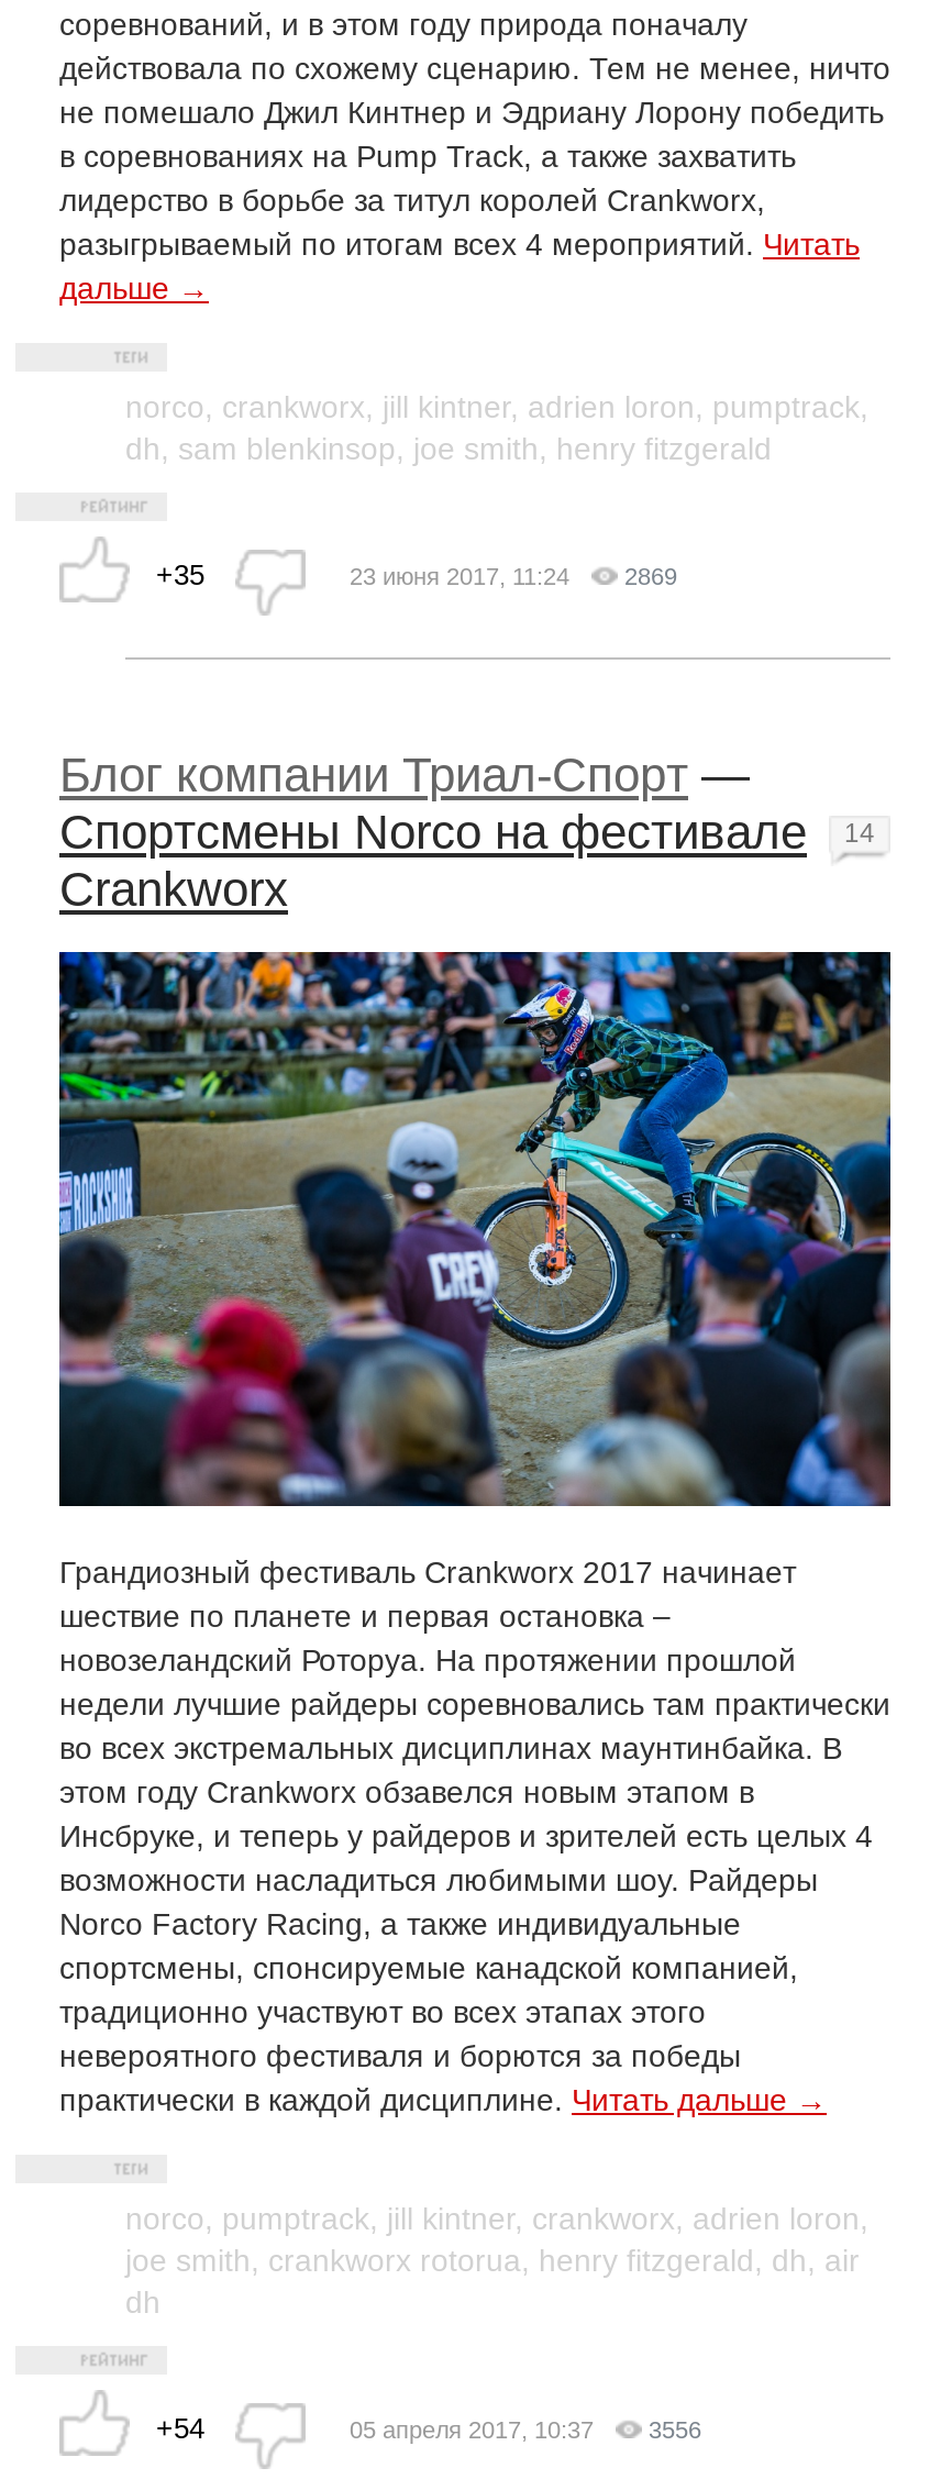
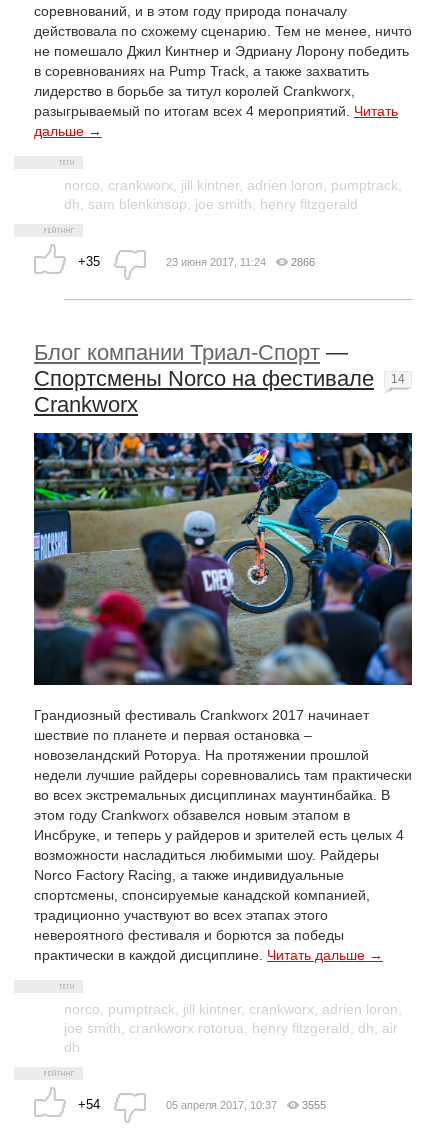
[624,563,677,589] 2869 -> [291,256,315,268] 2866
[649,2417,701,2443] 3556 -> [302,1099,326,1111] 3555

